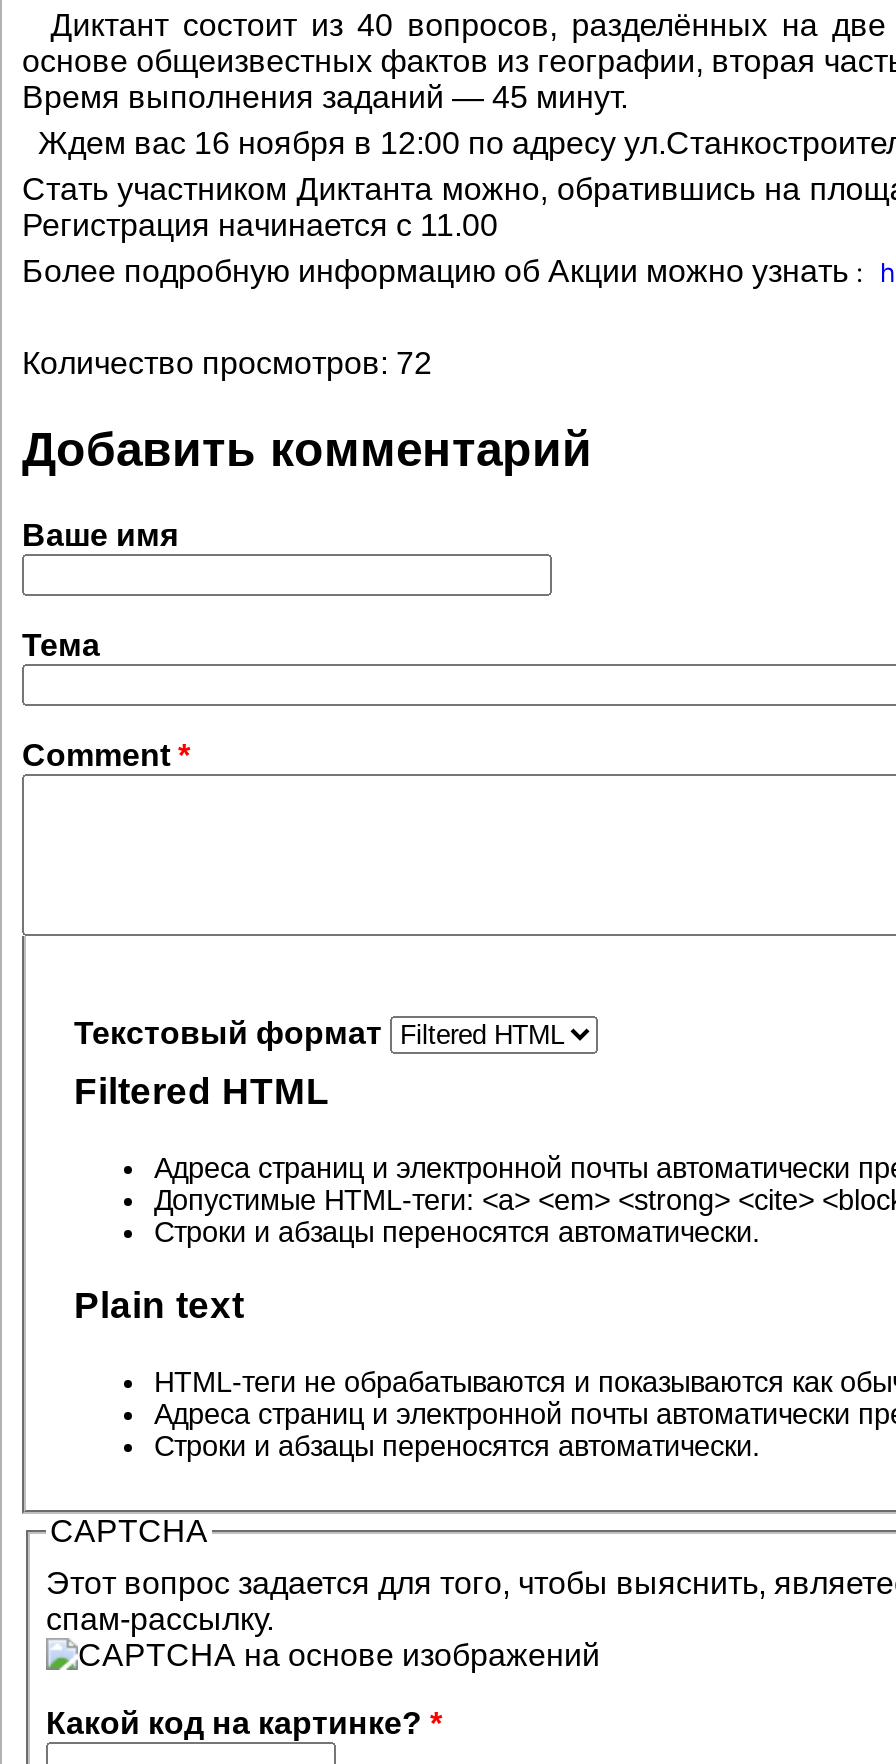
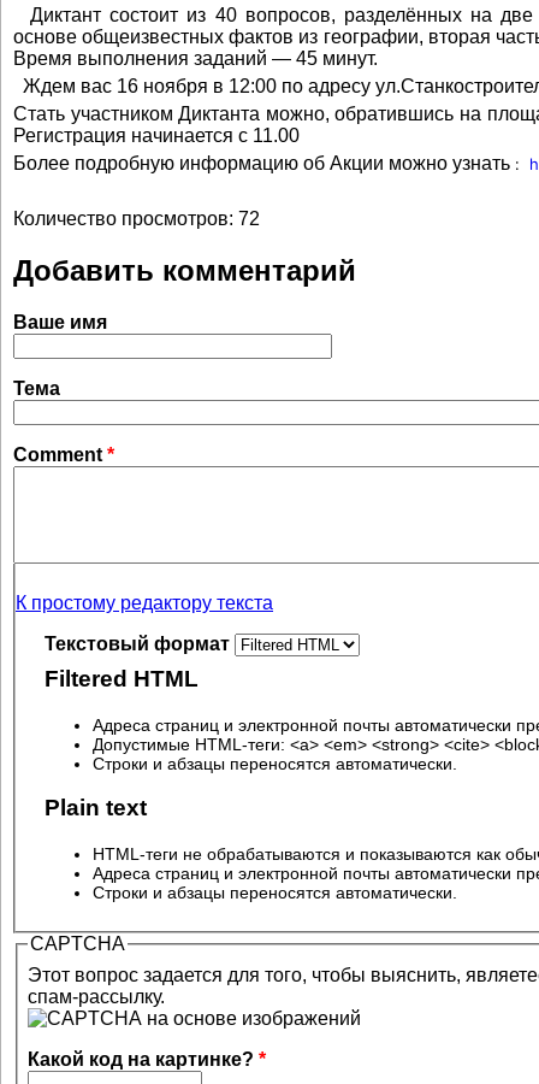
none -> [16,592,273,613] К простому редактору текста

